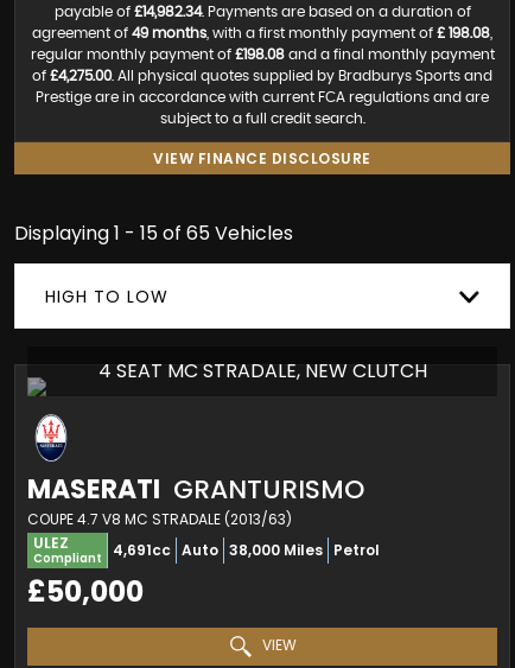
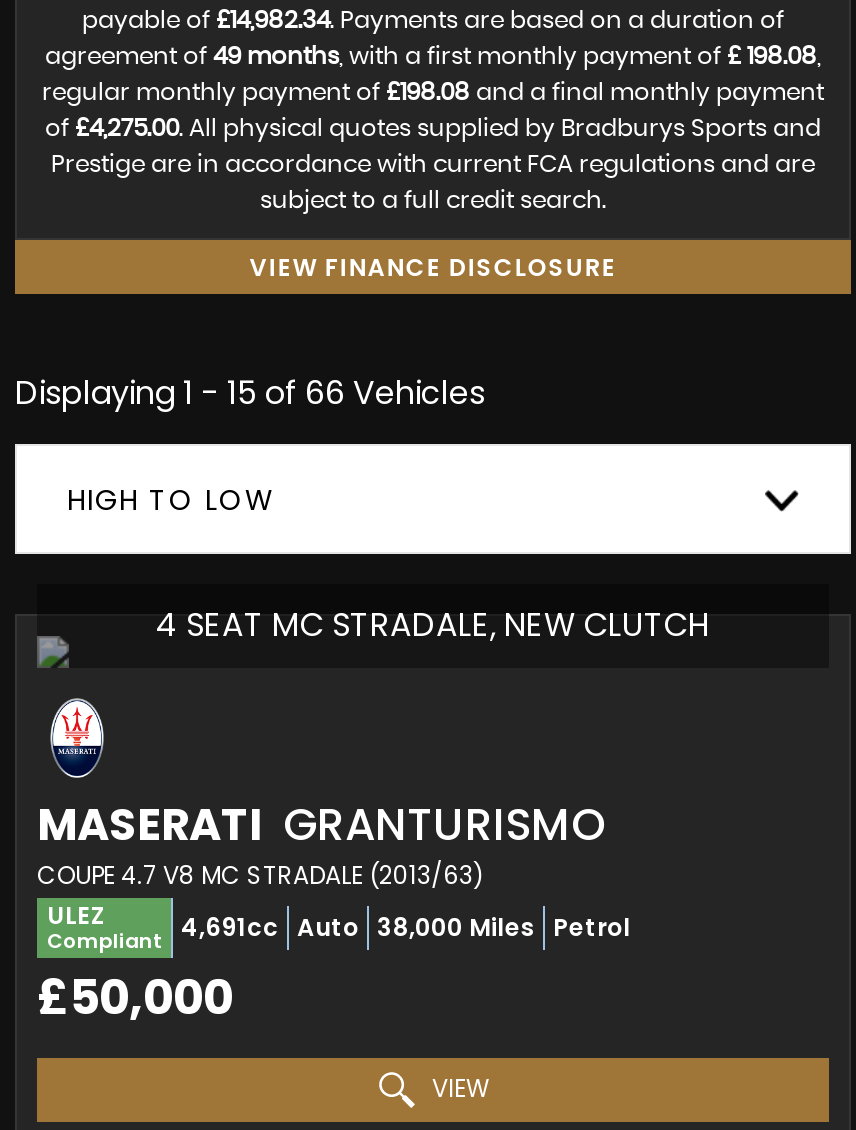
[14,220,293,247] Displaying 1 - 15 of 65 Vehicles -> [15,370,485,416] Displaying 1 - 15 of 66 Vehicles

